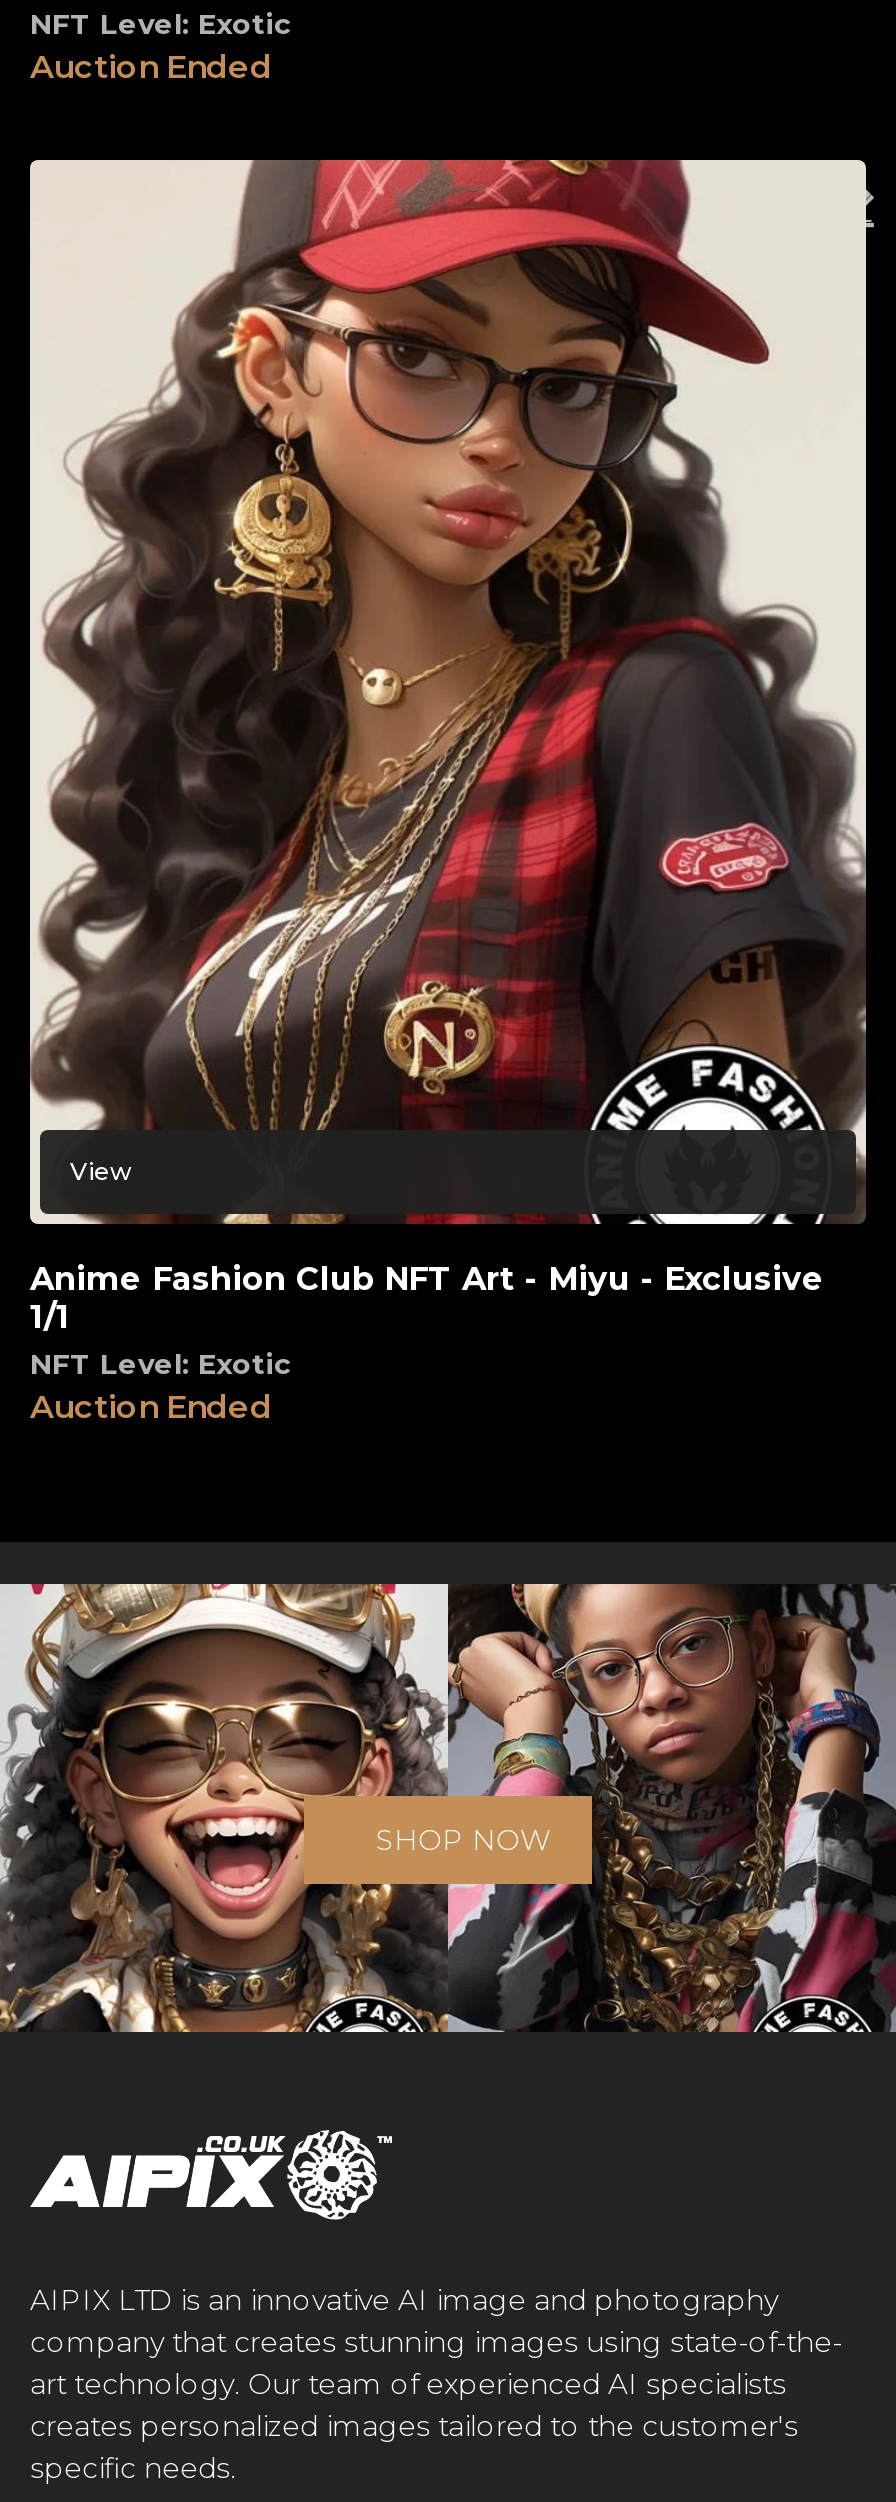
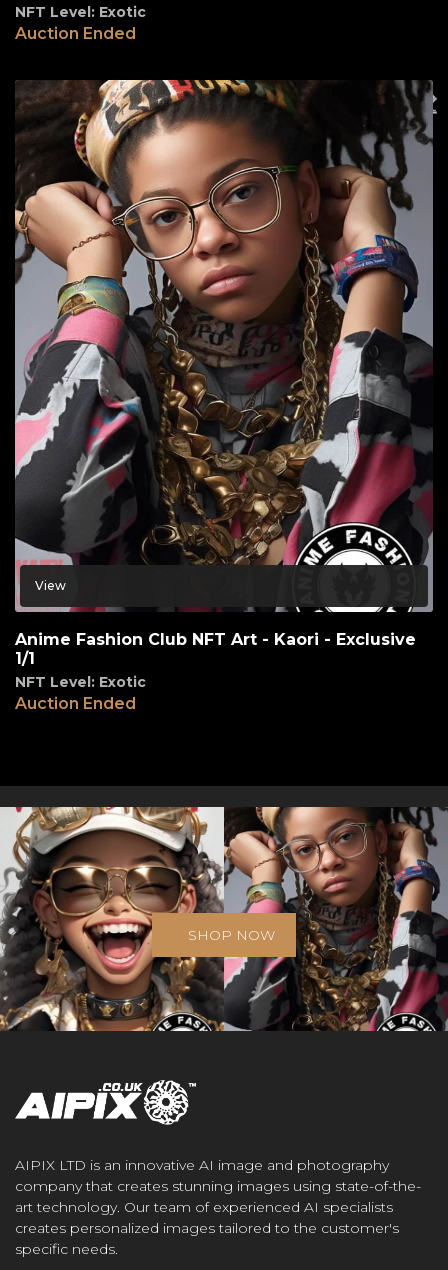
[28,158,868,1298] [image] | Anime Fashion Club NFT Art - Miyu - Exclusive -> [14,79,434,649] [image] | Anime Fashion Club NFT Art - Kaori - Exclusive

